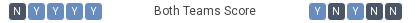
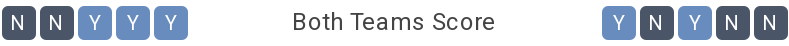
[33,6,38,17] Y -> [48,13,64,35] N

